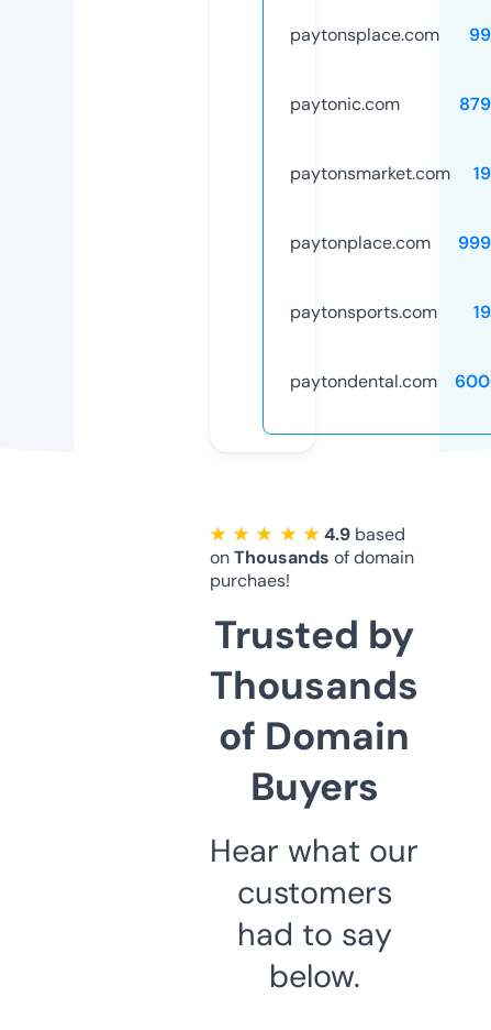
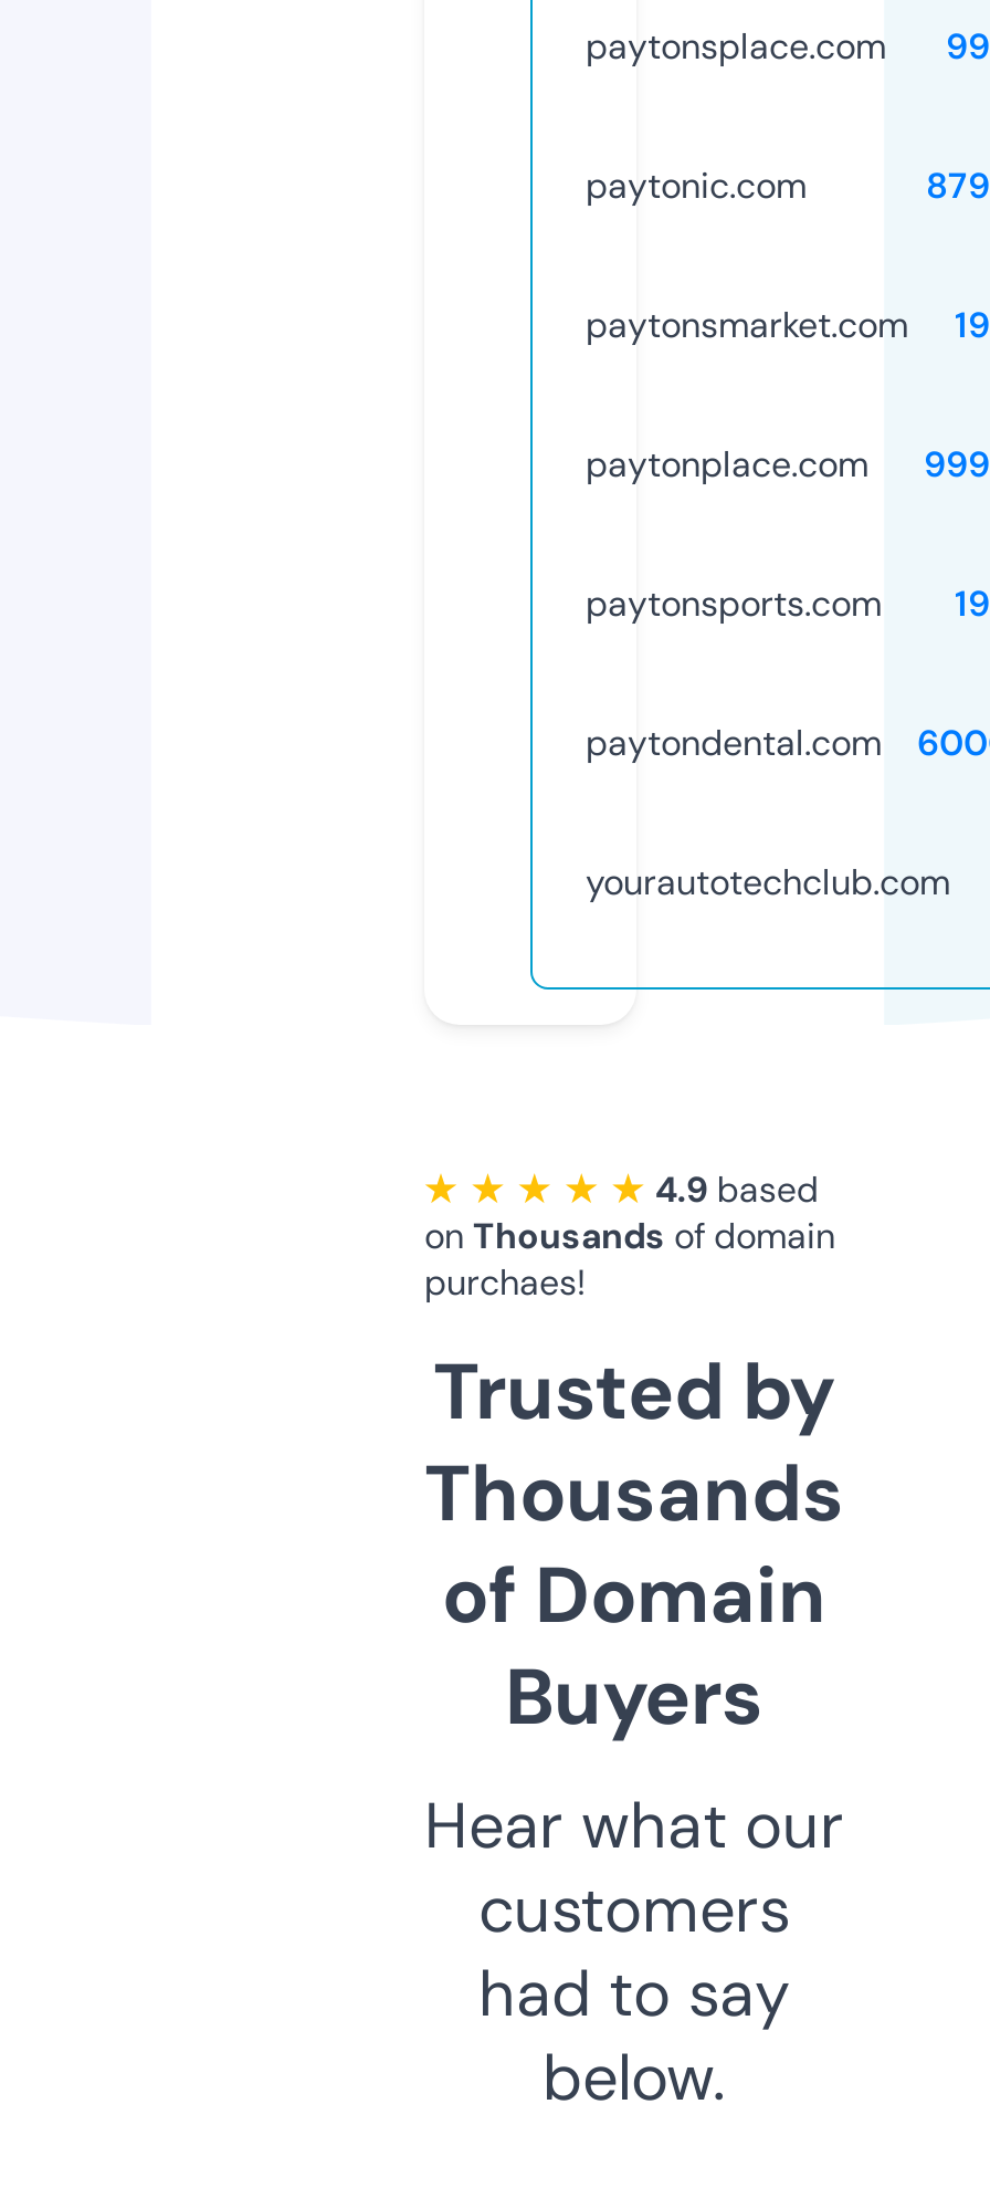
none -> [586,859,950,905] yourautotechclub.com

